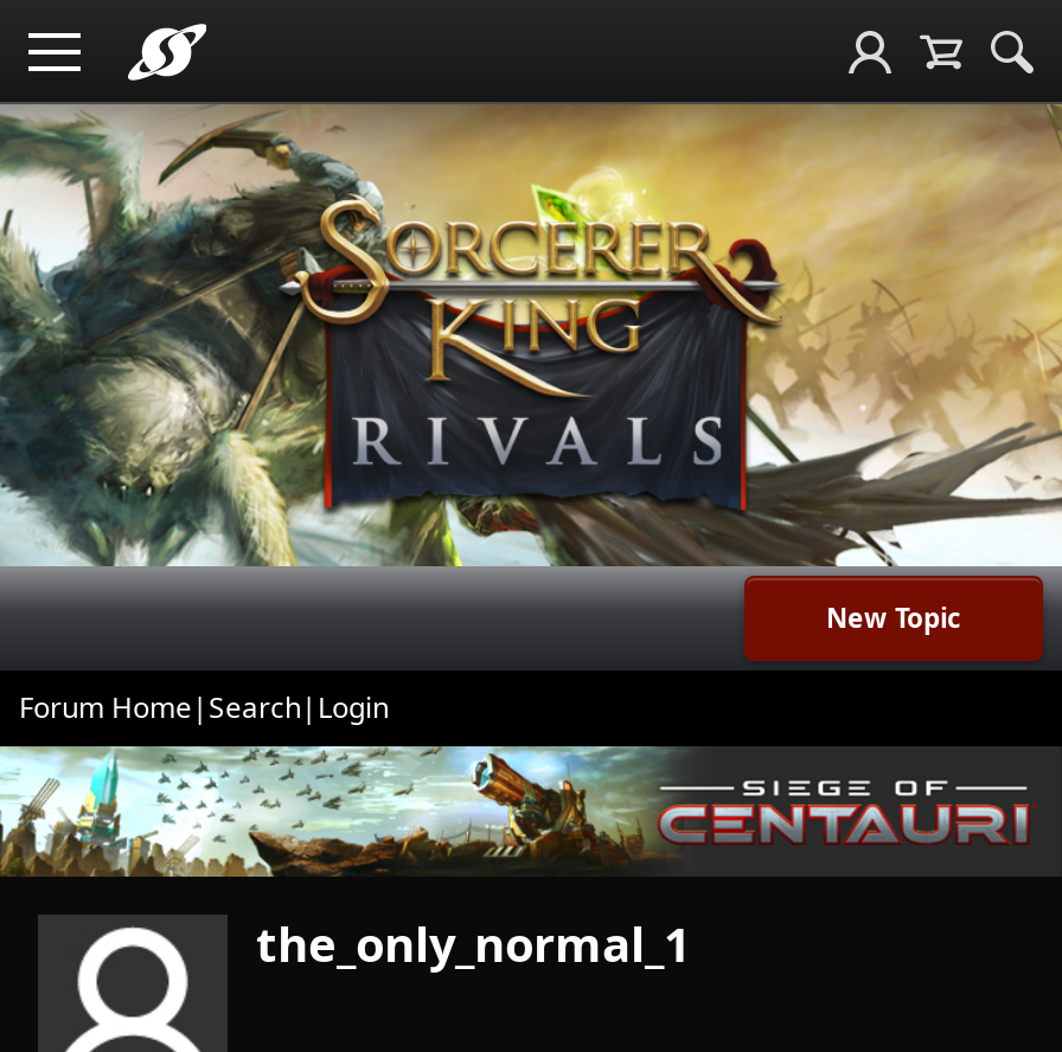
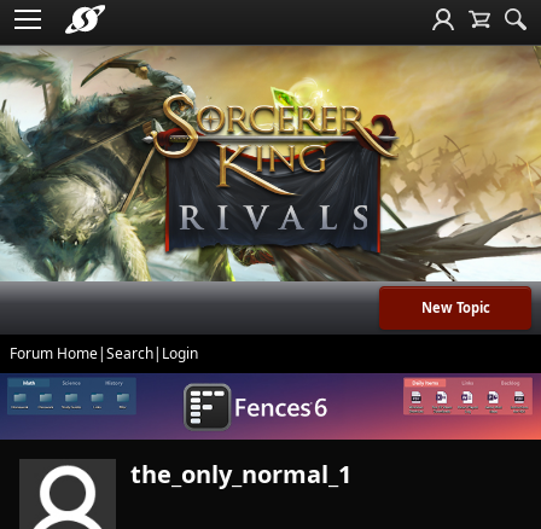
[7,744,1055,877] [image] -> [4,373,537,441] [image]

